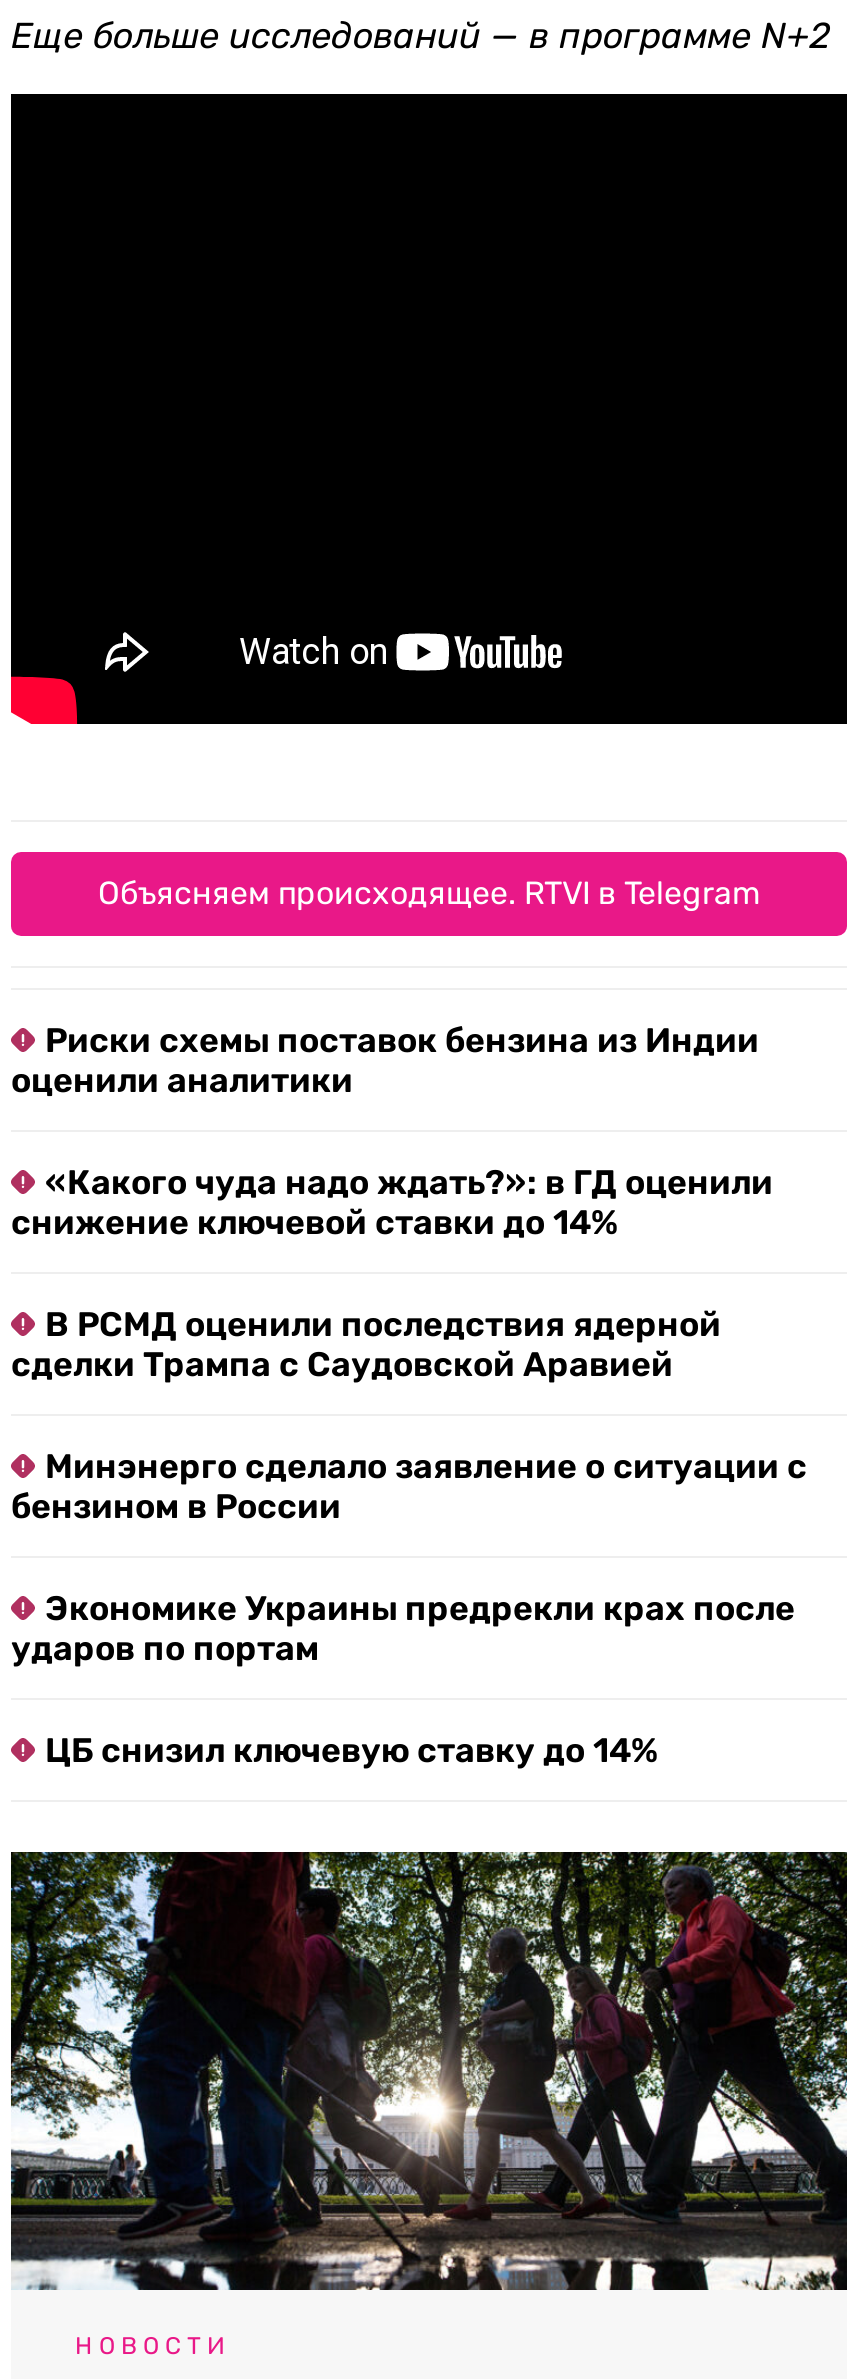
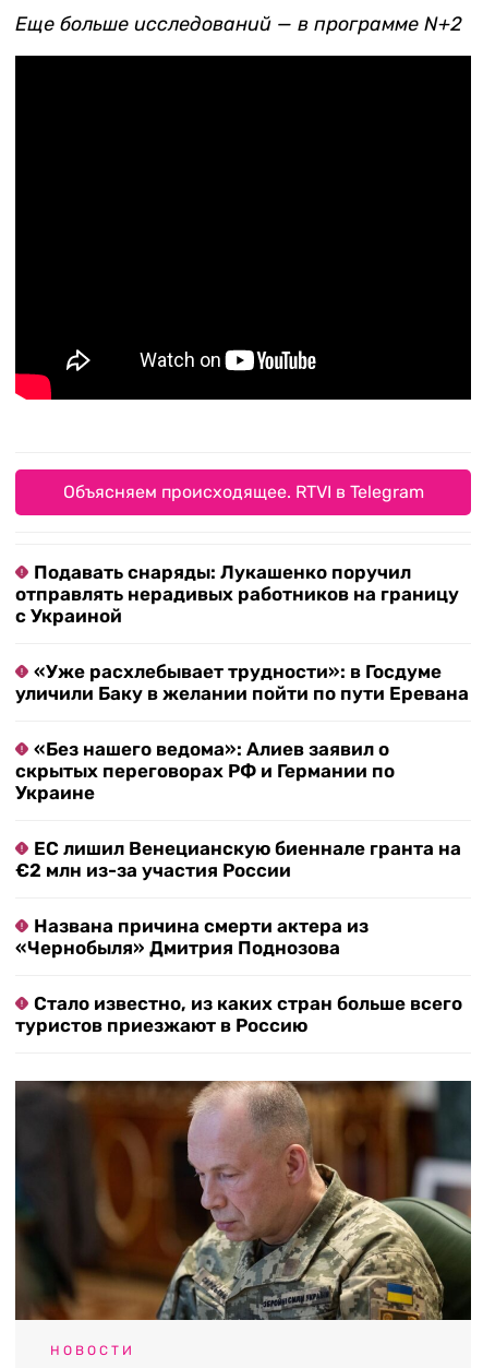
[11,1020,759,1100] Риски схемы поставок бензина из Индии | оценили аналитики -> [15,561,459,627] Подавать снаряды: Лукашенко поручил | отправлять нерадивых работников на границу | с Украиной
[11,1162,773,1242] «Какого чуда надо ждать?»: в ГД оценили | снижение ключевой ставки до 14% -> [15,661,469,704] «Уже расхлебывает трудности»: в Госдуме | уличили Баку в желании пойти по пути Еревана
[11,1304,721,1384] В РСМД оценили последствия ядерной | сделки Трампа с Саудовской Аравией -> [15,738,395,804] «Без нашего ведома»: Алиев заявил о | скрытых переговорах РФ и Германии по | Украине
[11,1446,807,1526] Минэнерго сделало заявление о ситуации с | бензином в России -> [15,838,461,881] ЕС лишил Венецианскую биеннале гранта на | €2 млн из-за участия России
[11,1588,795,1668] Экономике Украины предрекли крах после | ударов по портам -> [15,915,369,959] Названа причина смерти актера из | «Чернобыля» Дмитрия Поднозова
[45,1730,659,1770] ЦБ снизил ключевую ставку до 14% -> [15,993,462,1036] Стало известно, из каких стран больше всего | туристов приезжают в Россию
[11,1866,847,2292] [image] -> [14,1081,472,1321] [image]

